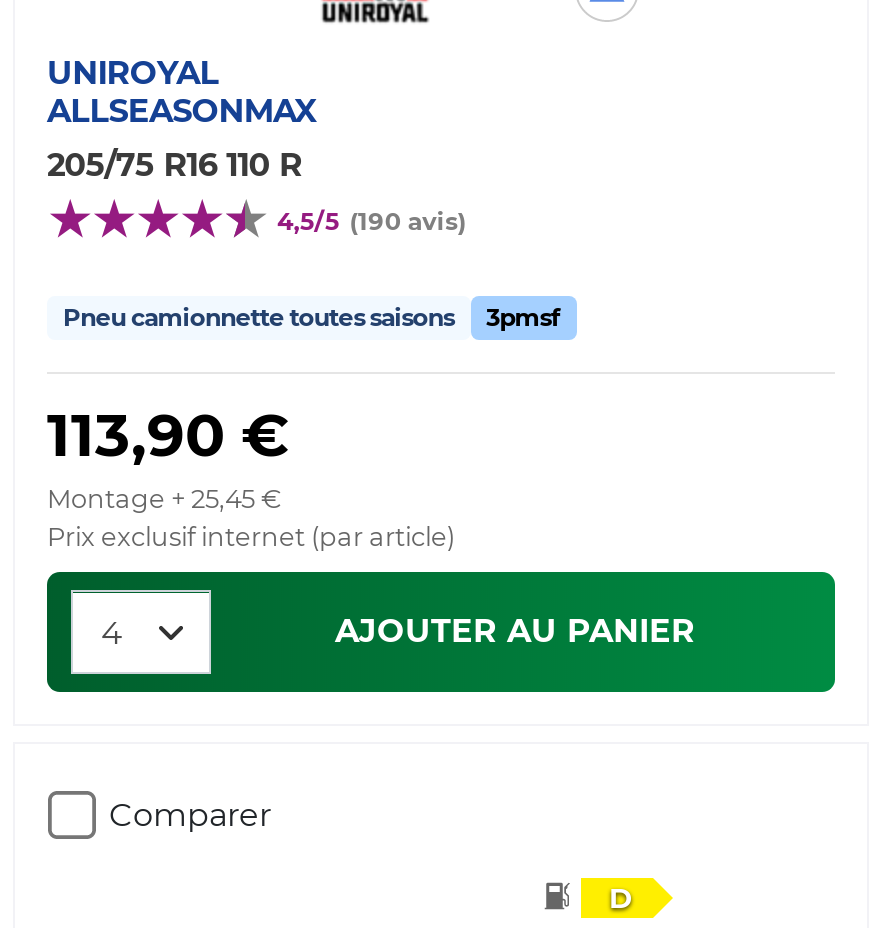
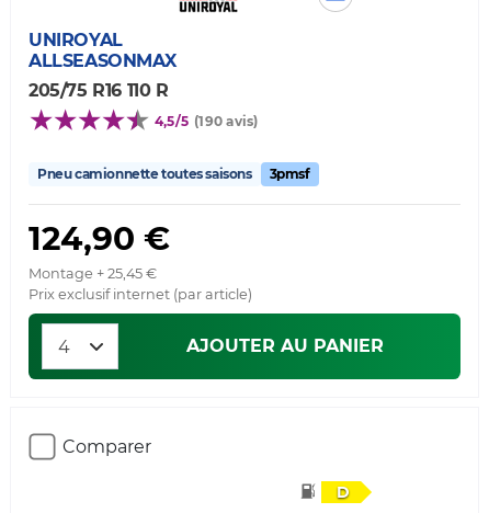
[47,399,289,471] 113,90 € -> [29,218,170,258] 124,90 €

